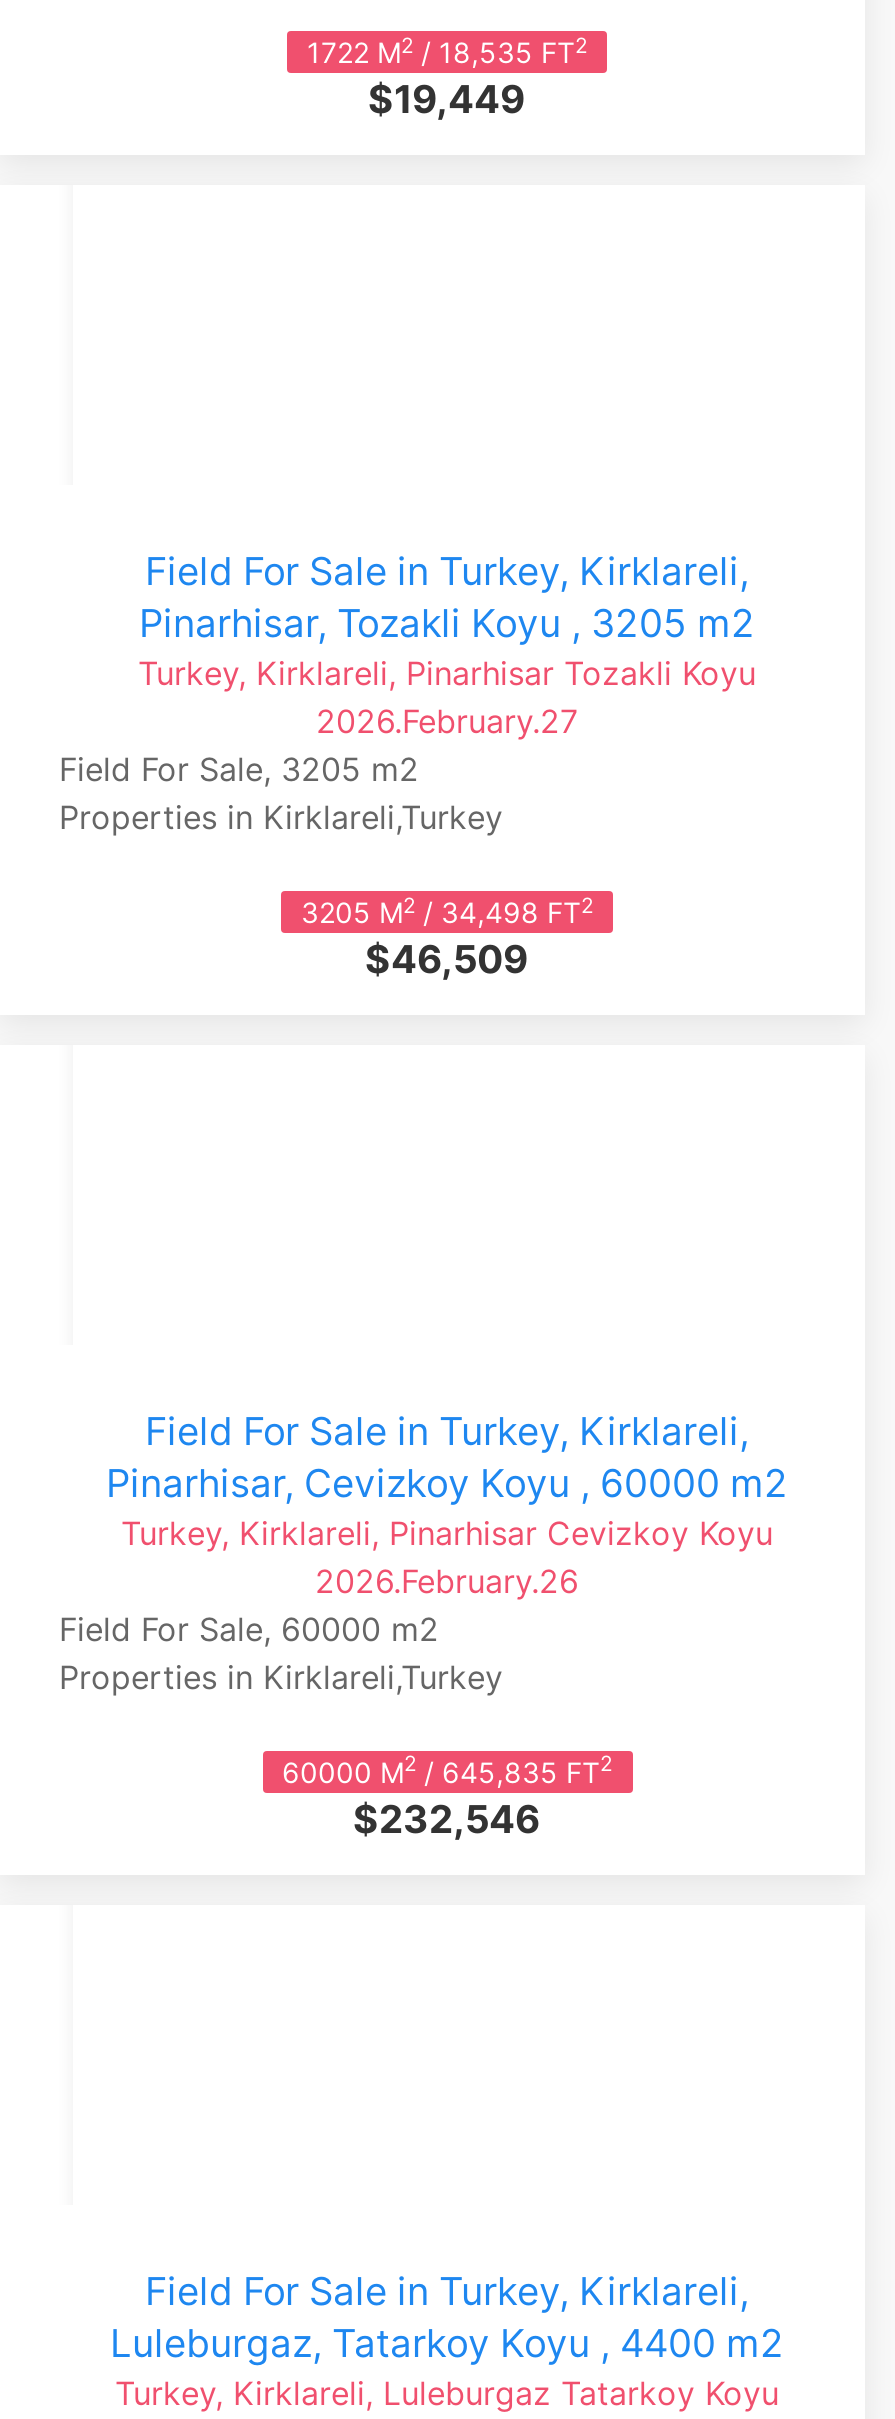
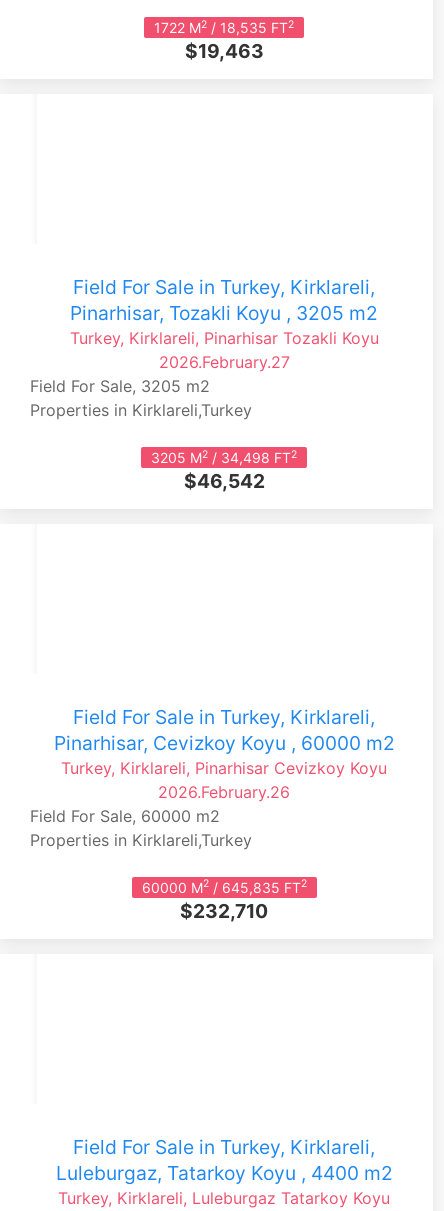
[368,75,526,123] $19,449 -> [184,39,263,63] $19,463
[365,935,529,983] $46,509 -> [183,469,264,493] $46,542
[353,1794,541,1842] $232,546 -> [180,899,268,923] $232,710

